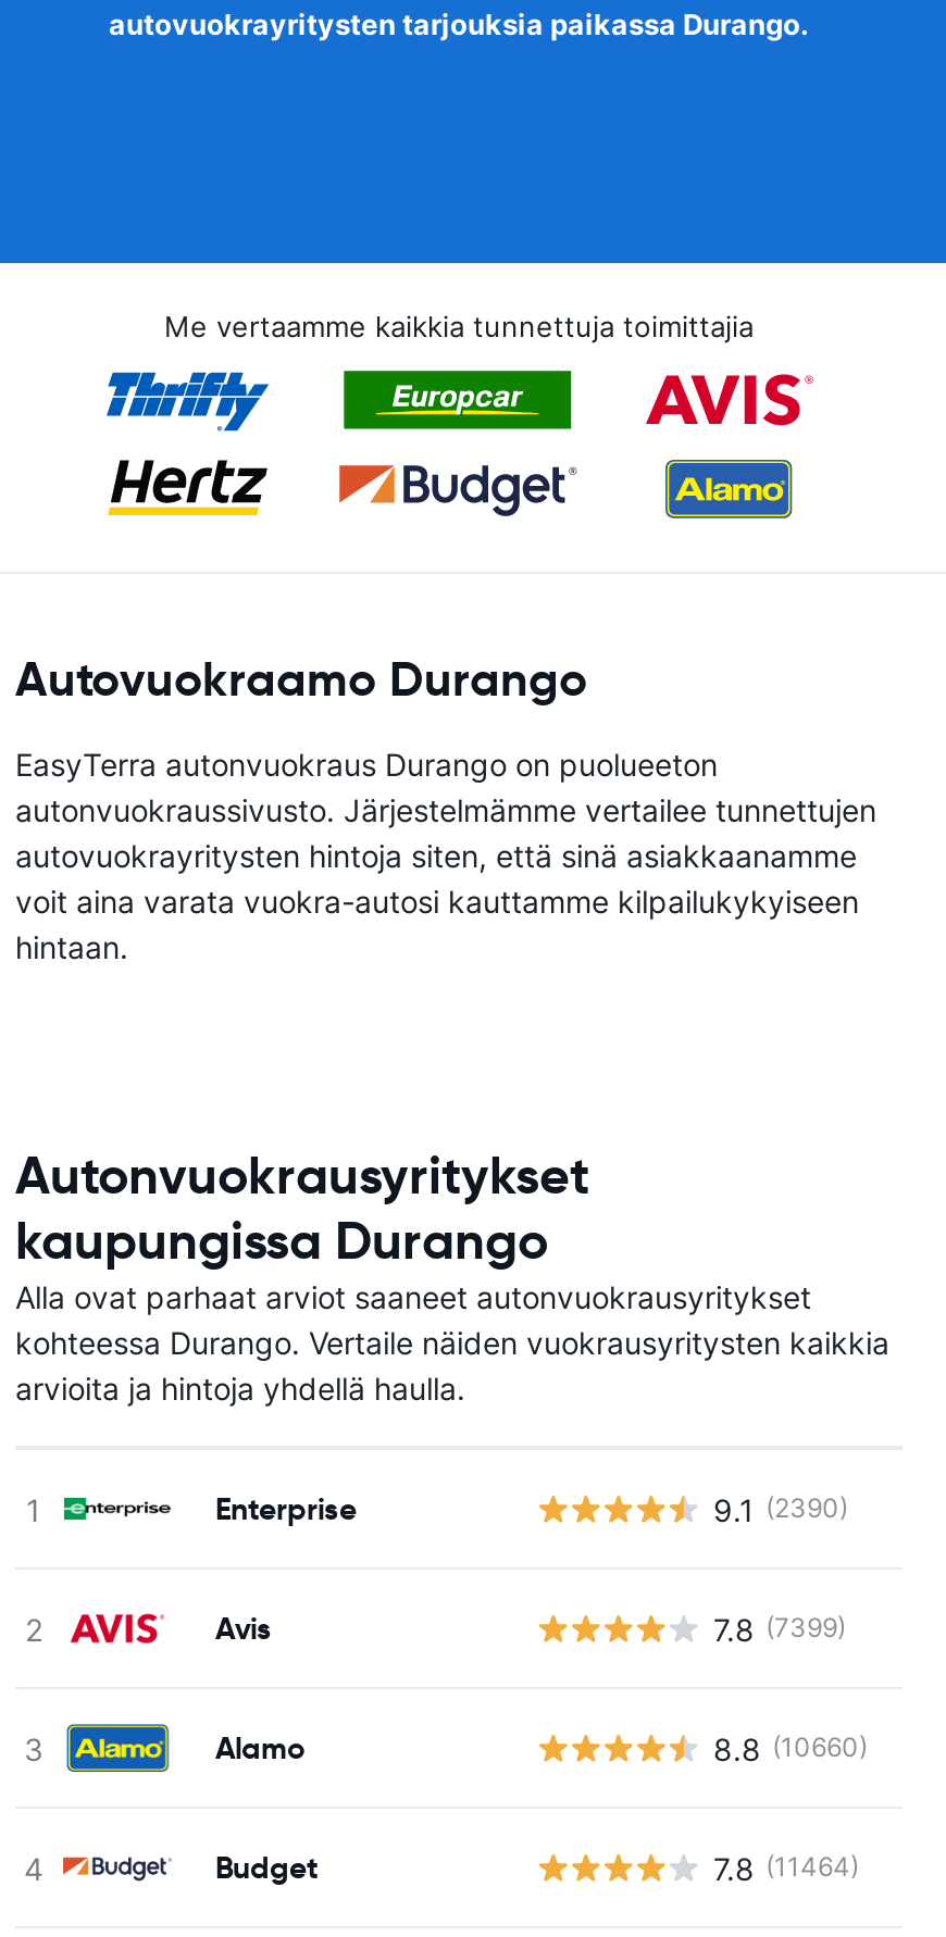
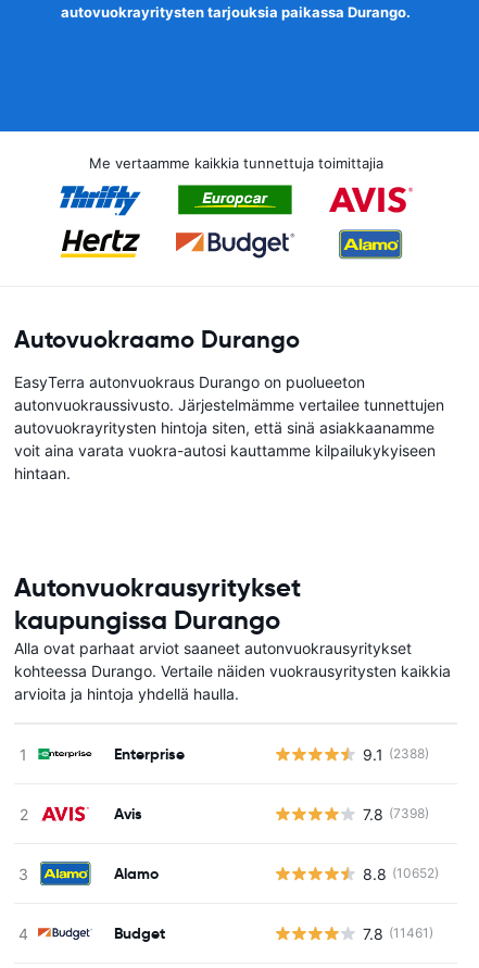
[713,1490,848,1527] 9.1 (2390) -> [363,745,429,763] 9.1 (2388)
[713,1610,846,1647] 7.8 (7399) -> [363,804,429,823] 7.8 (7398)
[713,1729,868,1766] 8.8 (10660) -> [363,864,439,883] 8.8 (10652)
[713,1849,859,1886] 7.8 (11464) -> [363,924,433,942] 7.8 (11461)

